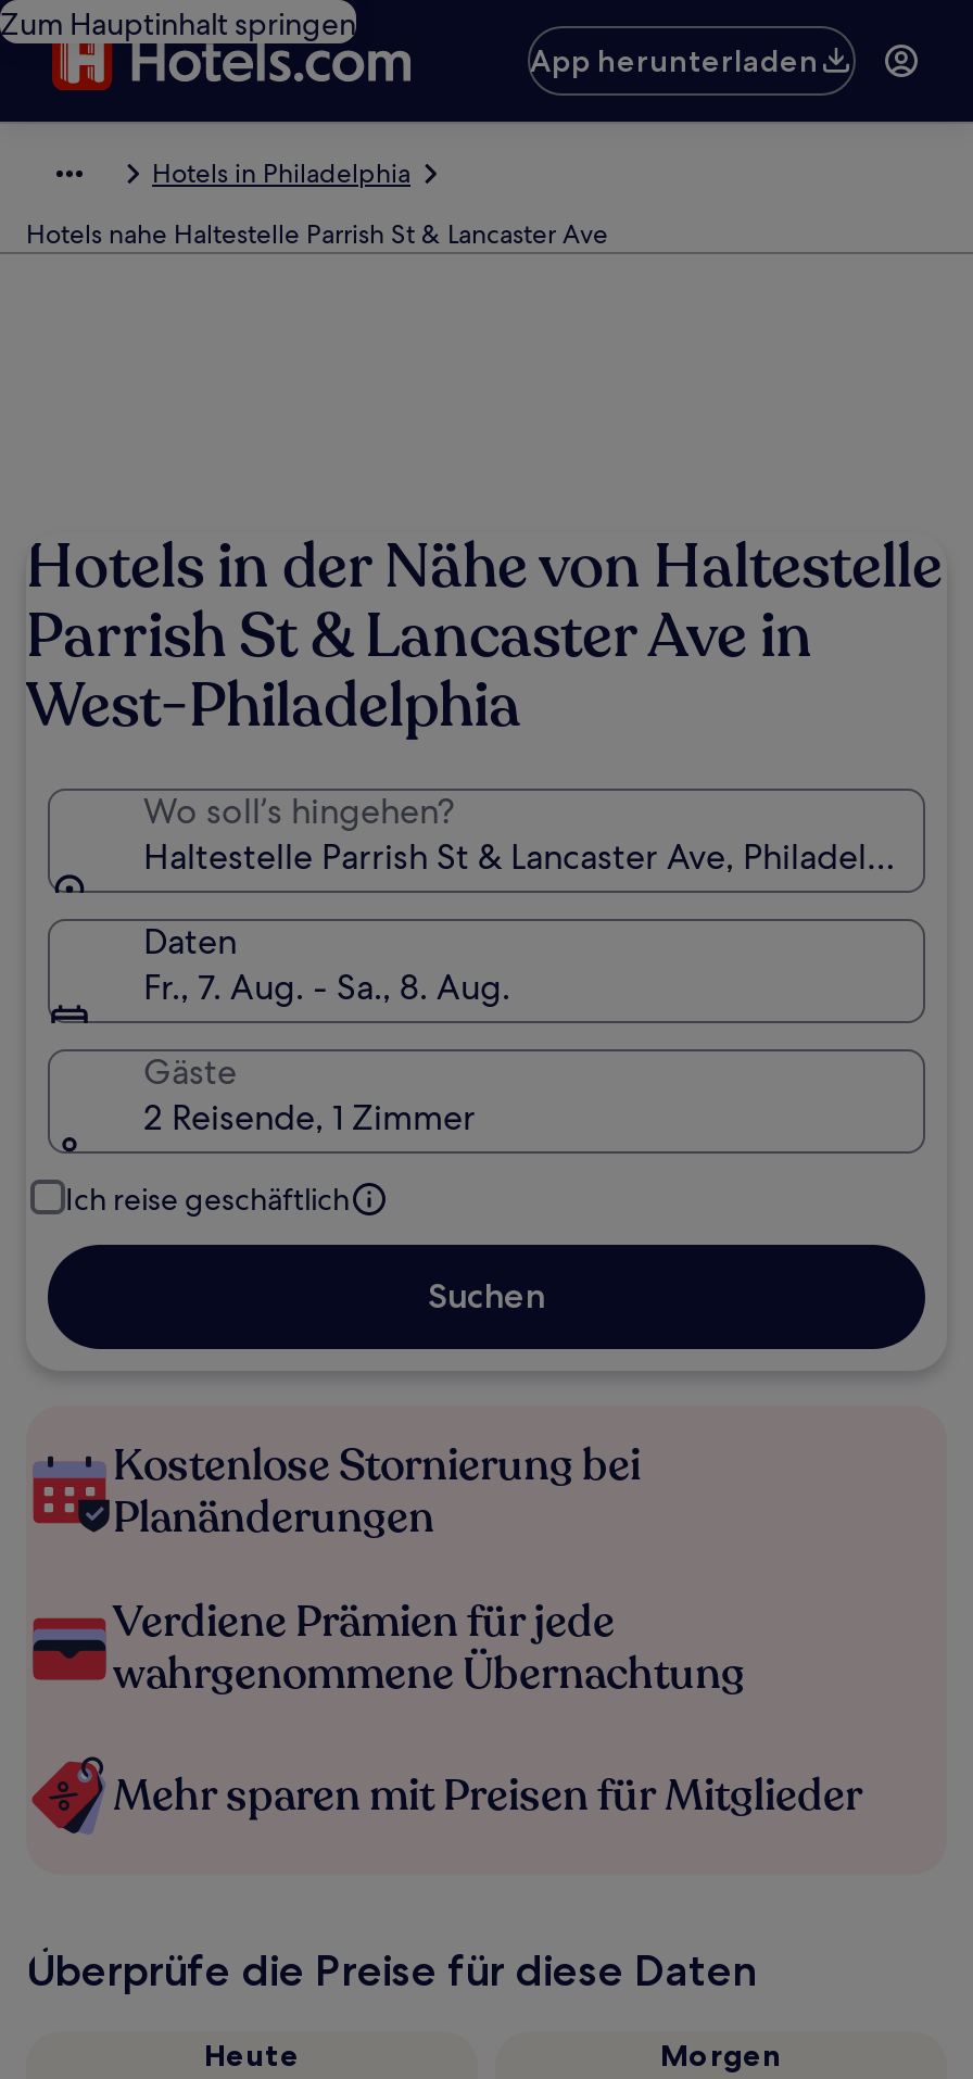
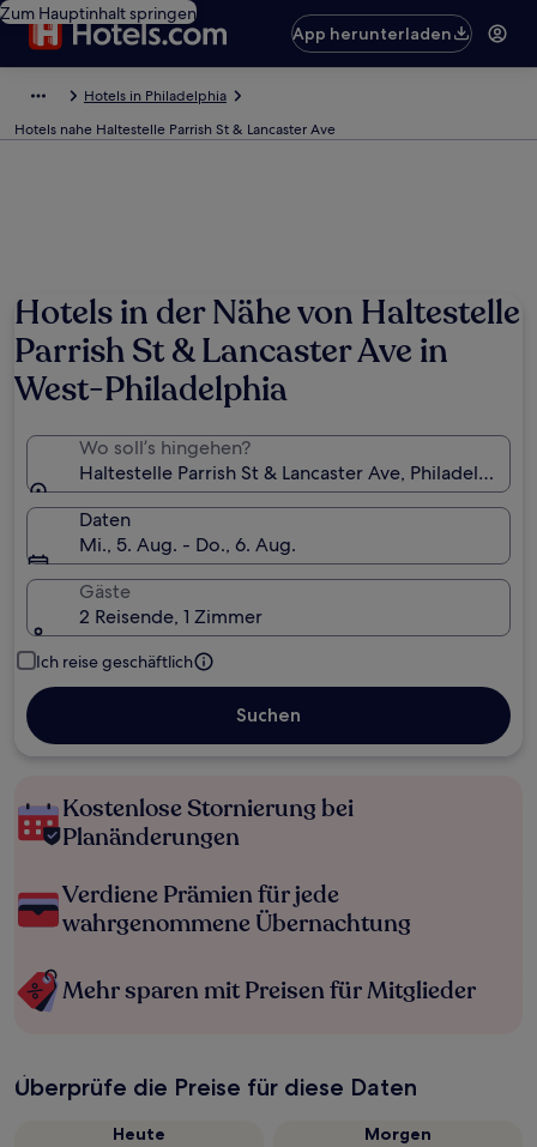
[143,965,510,1010] Fr., 7. Aug. - Sa., 8. Aug. -> [79,532,296,557] Mi., 5. Aug. - Do., 6. Aug.

